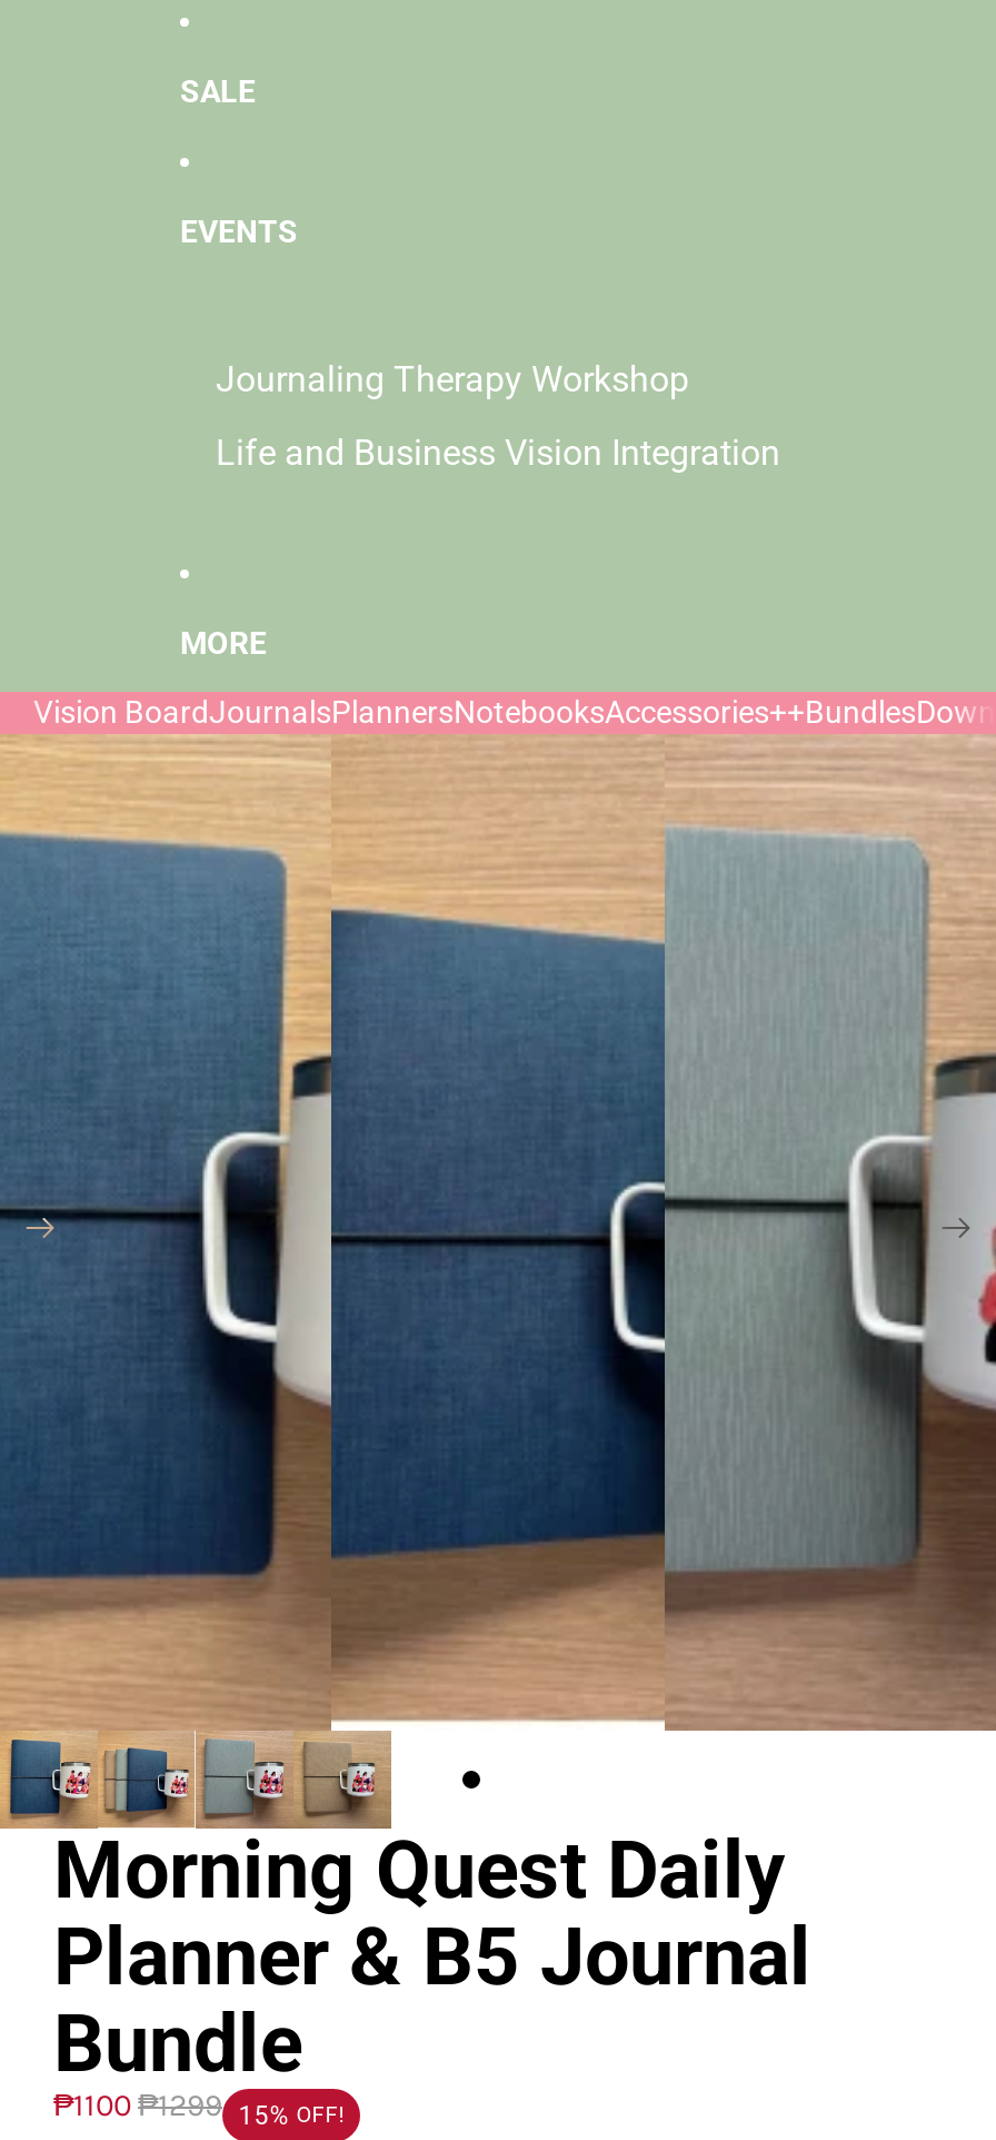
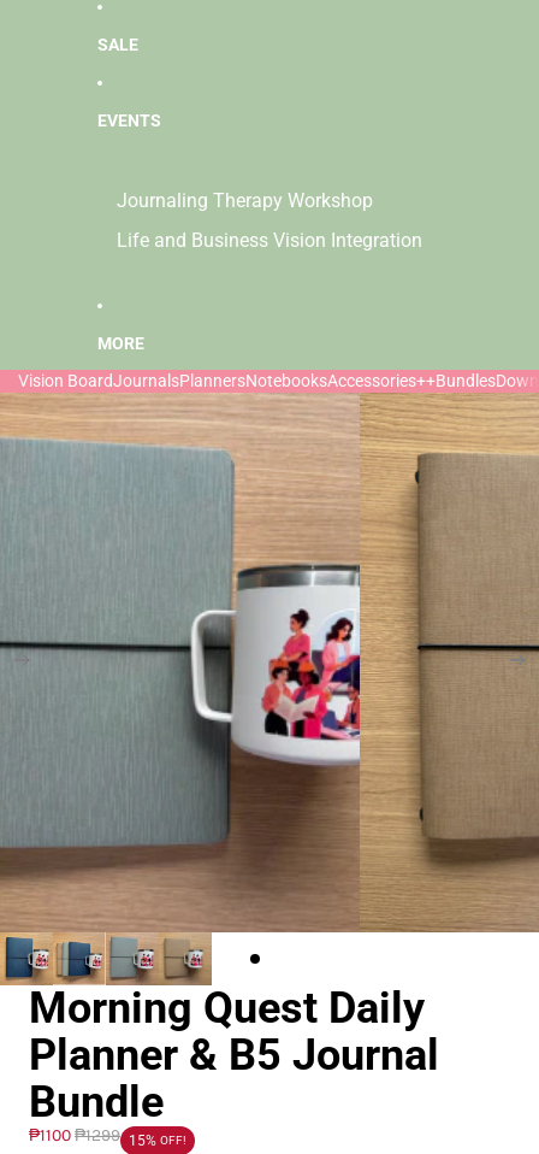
[7,739,989,1733] [image] -> [4,394,535,934] [image]

